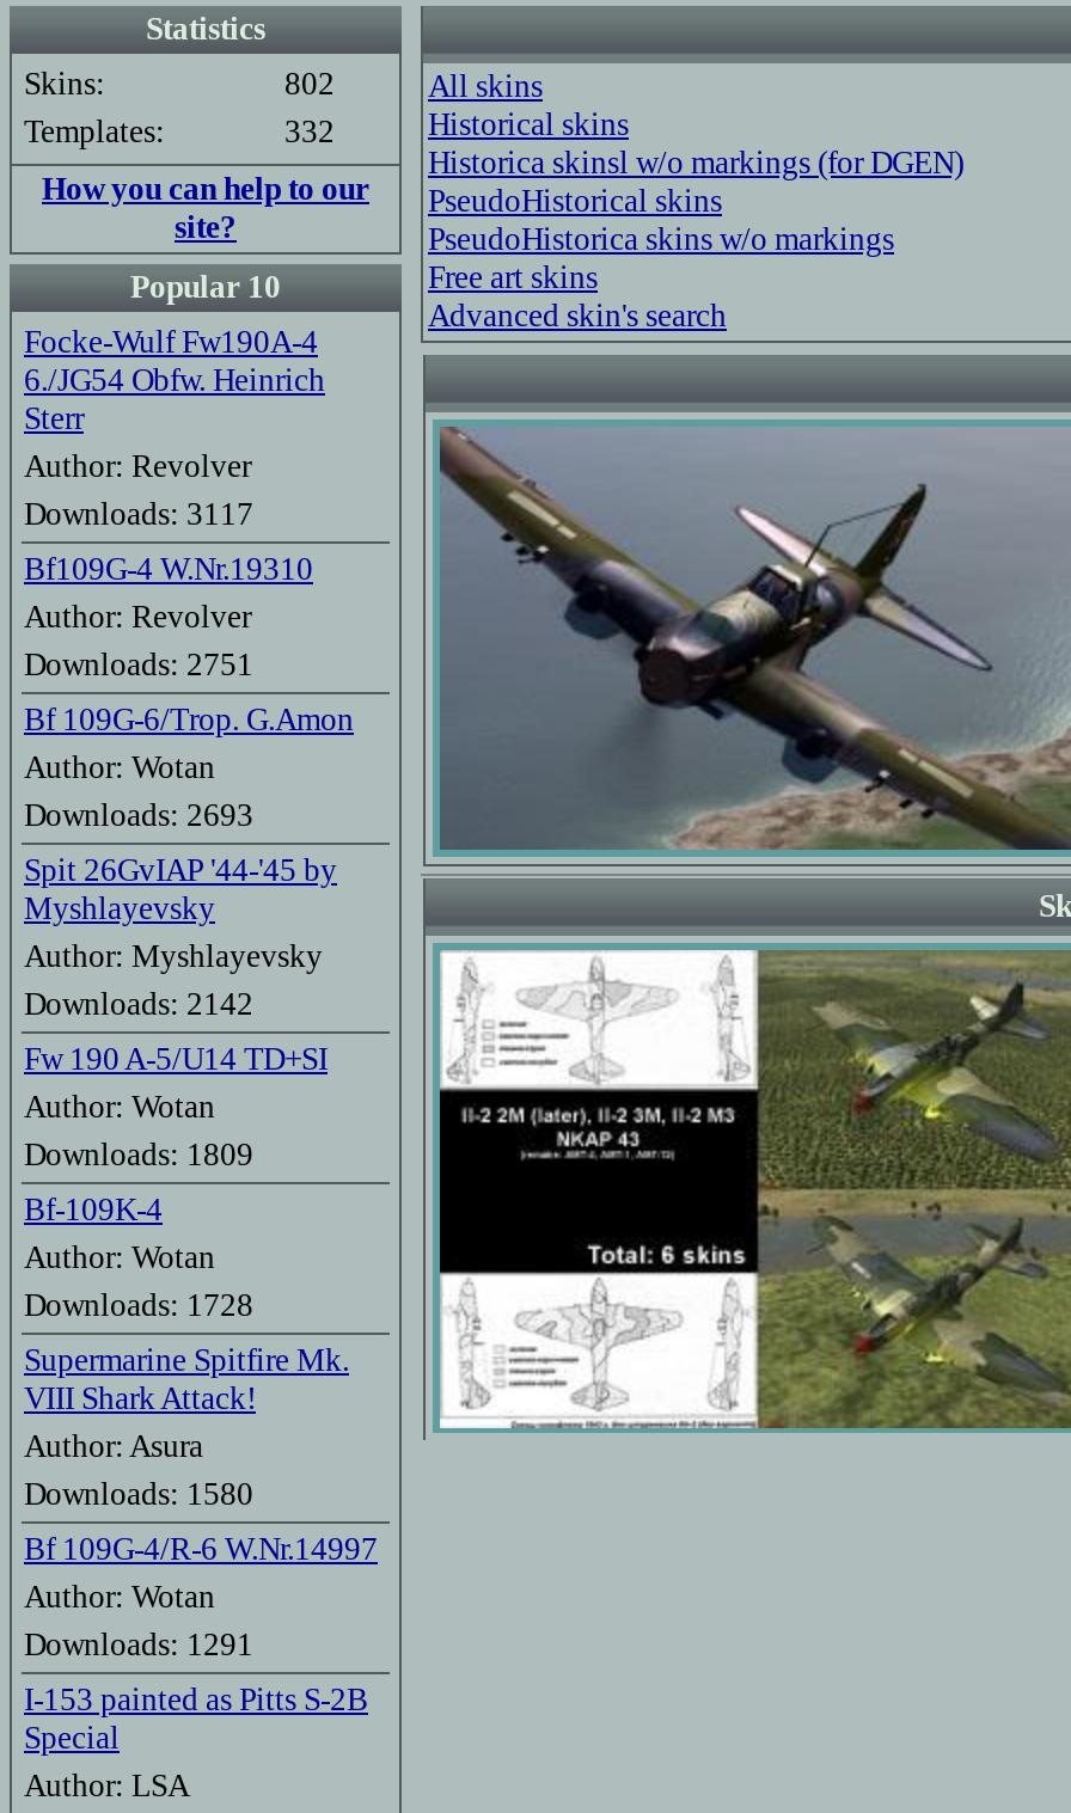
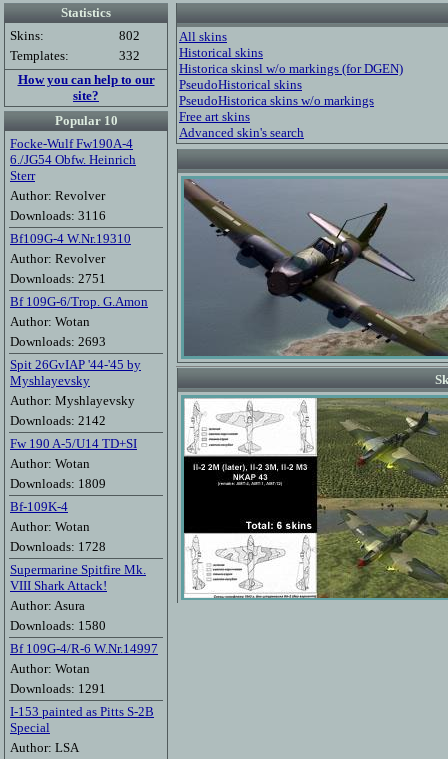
[24,496,253,532] Downloads: 3117 -> [10,208,106,223] Downloads: 3116

